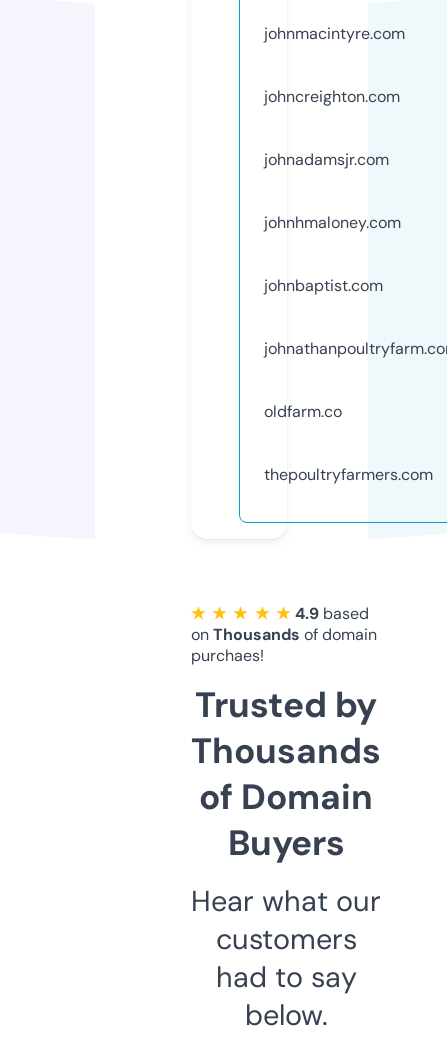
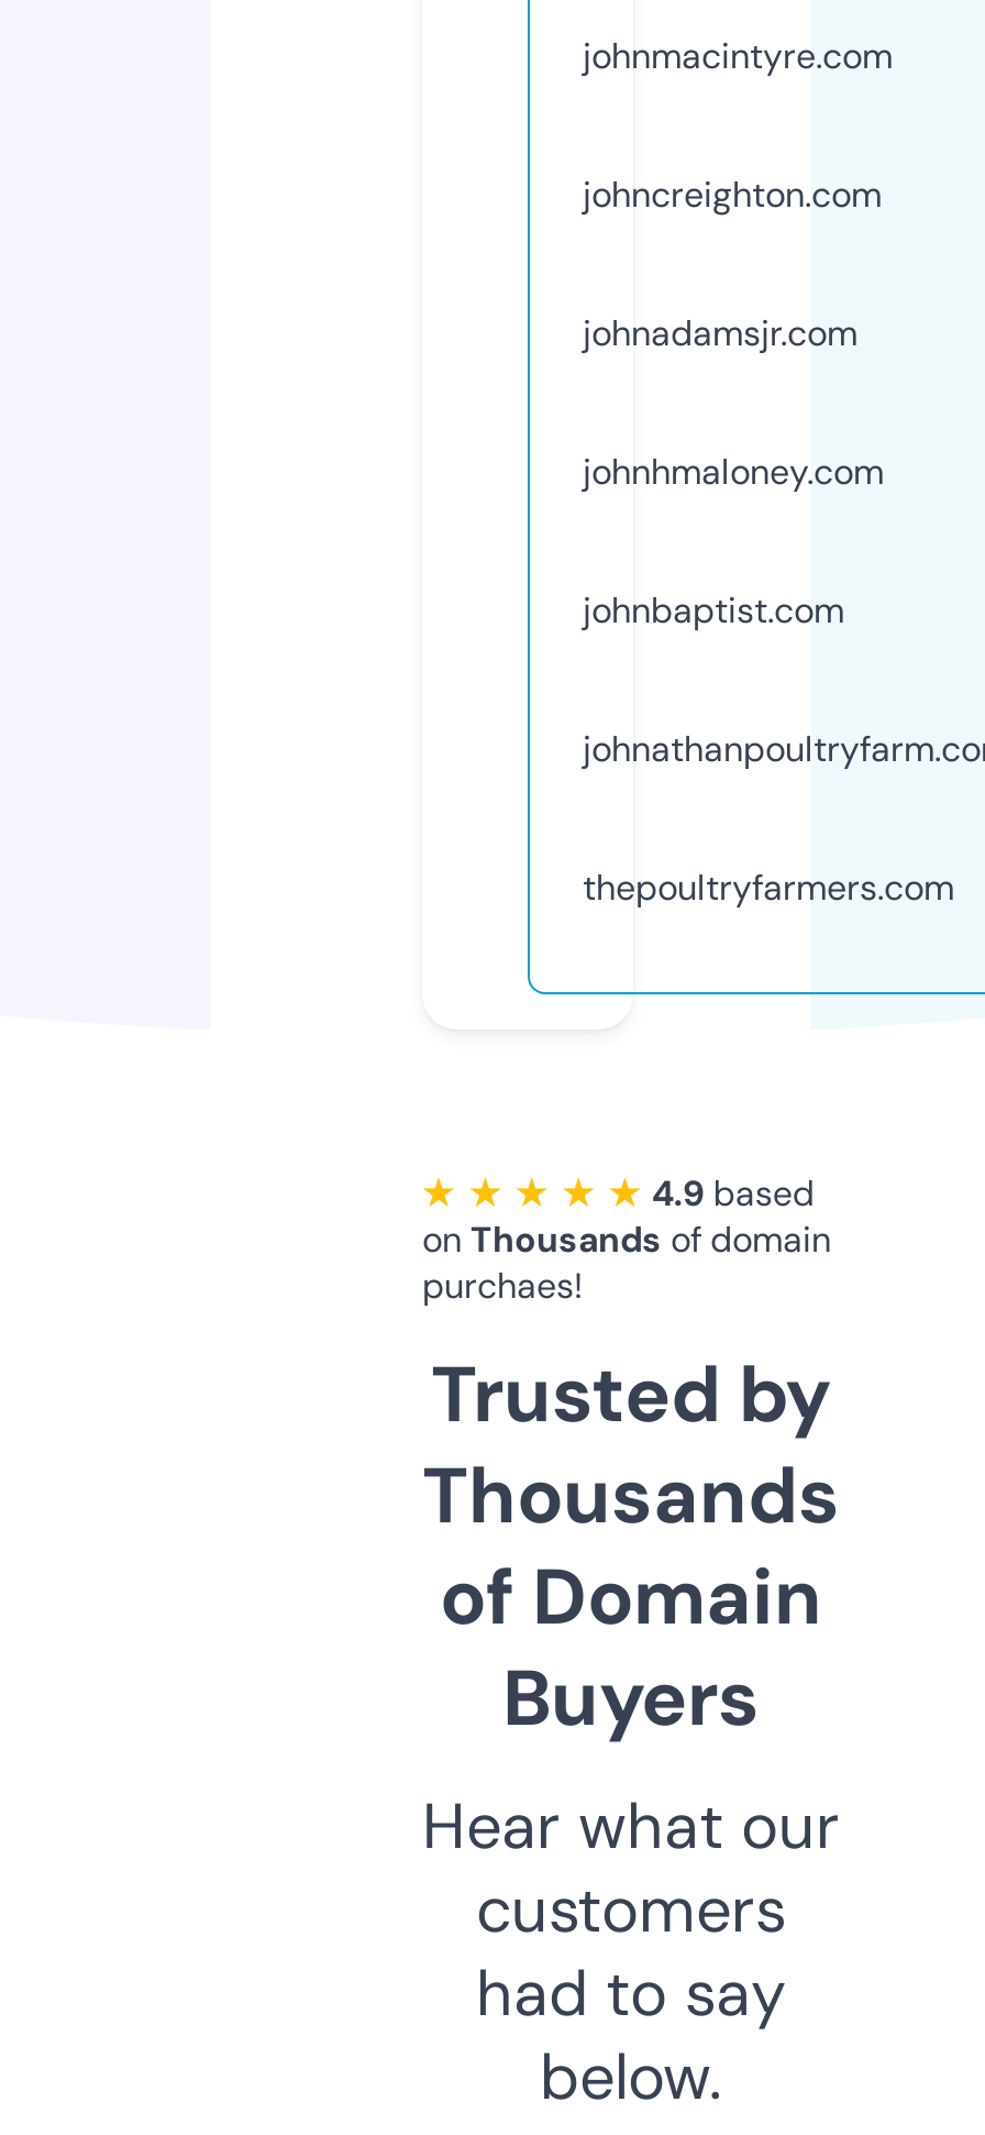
[264,401,342,422] oldfarm.co -> none

